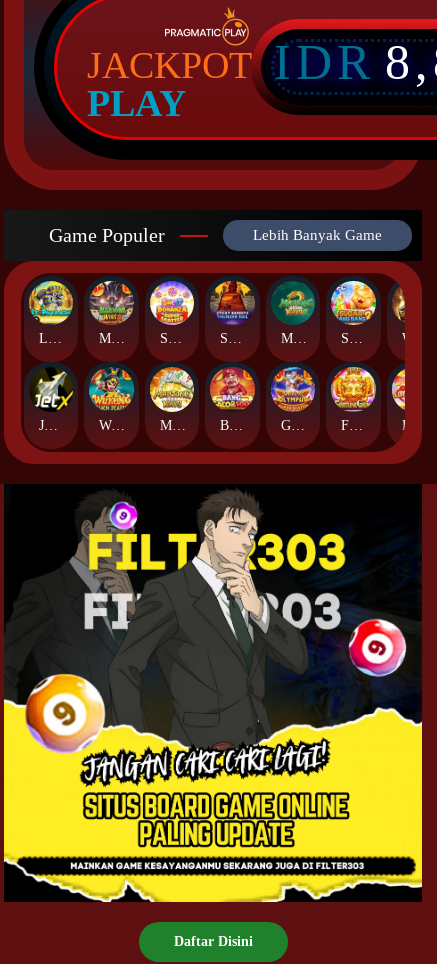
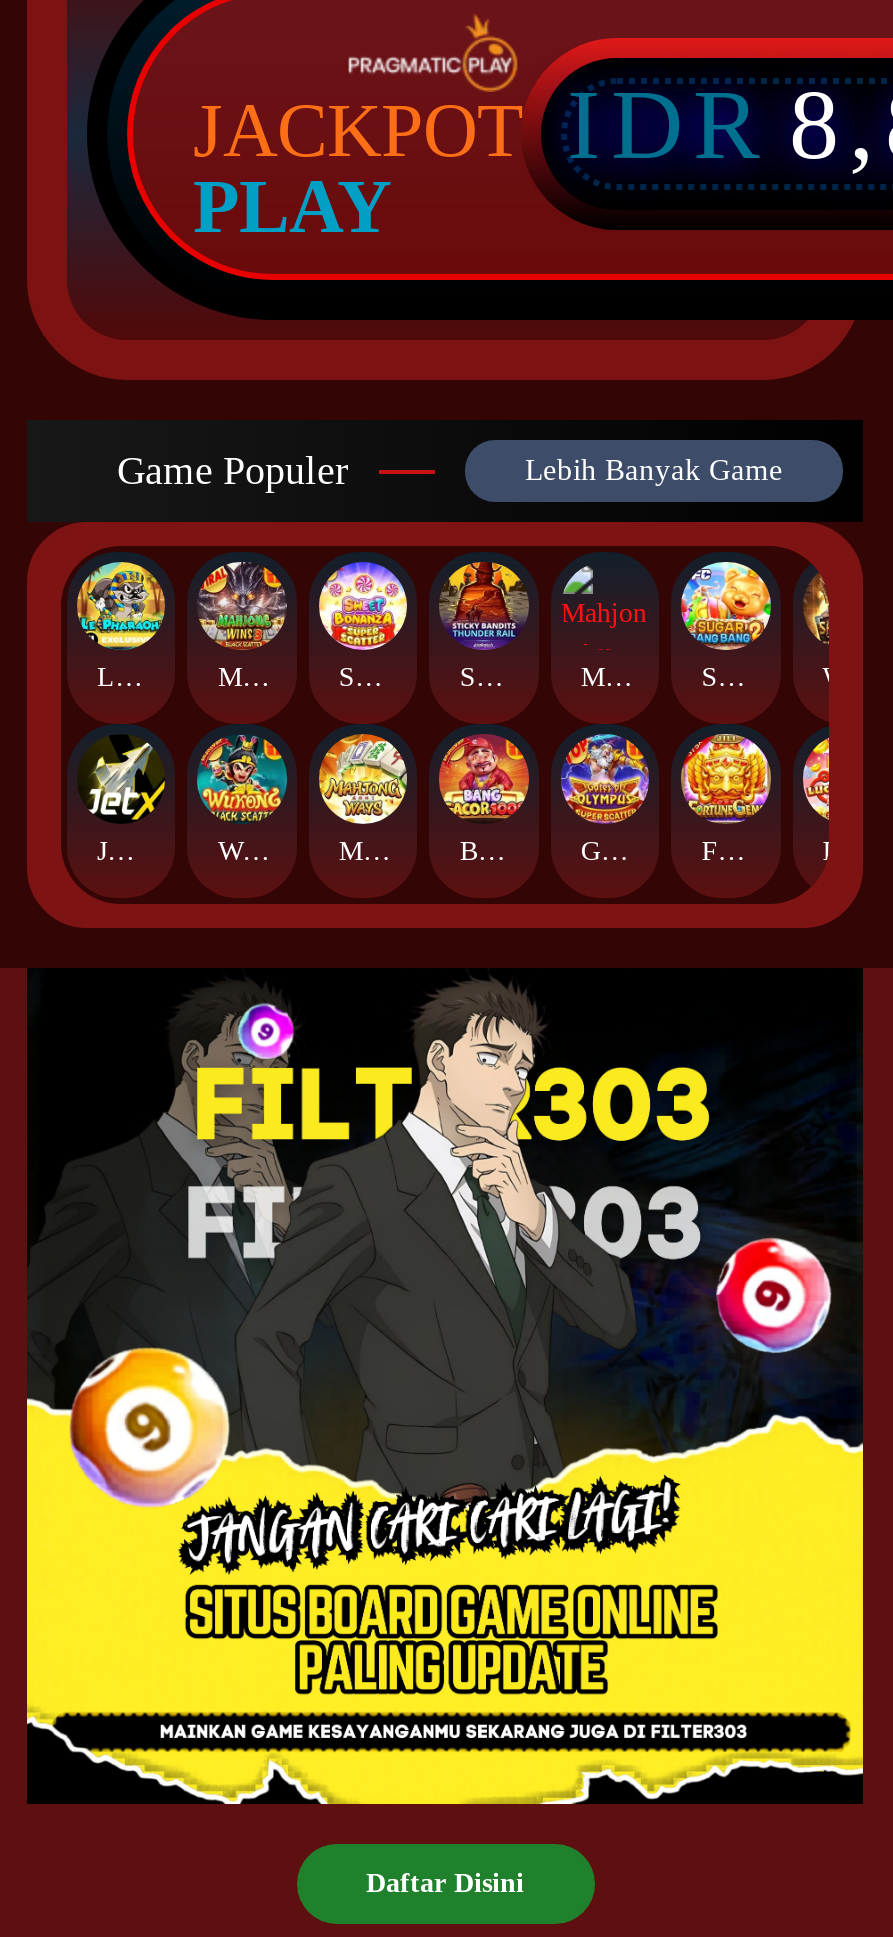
[271,281,315,325] [image] -> [561,564,647,648] [image]

